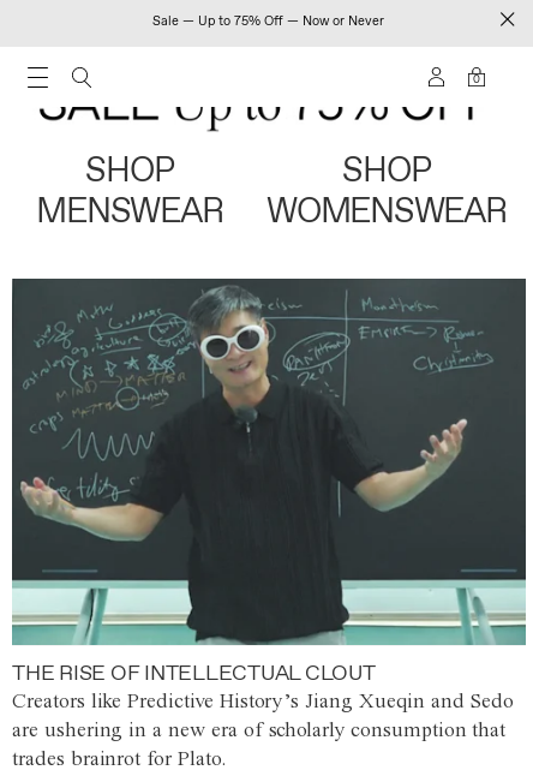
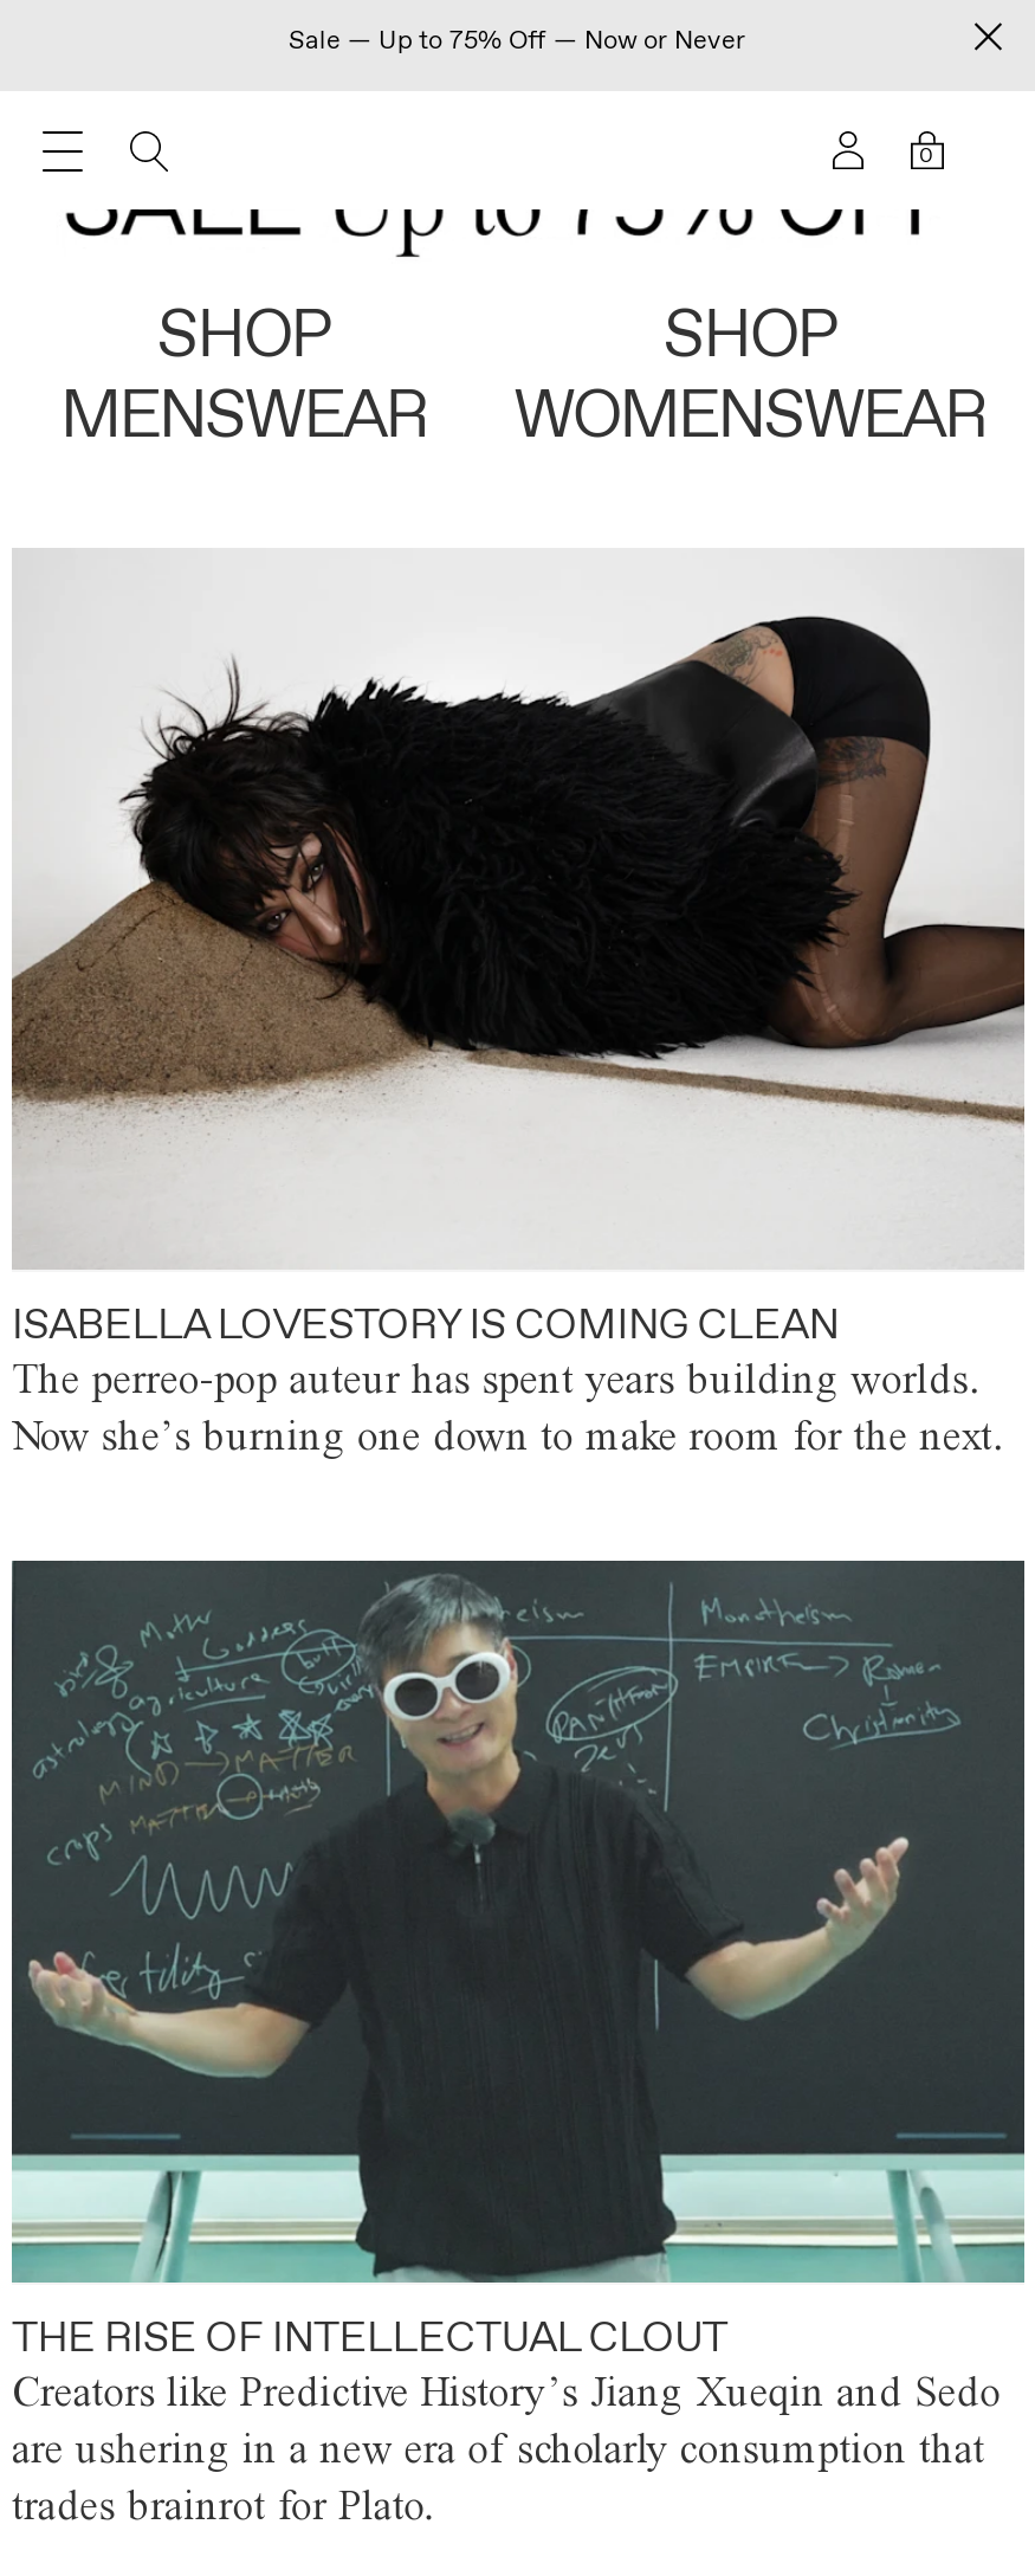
none -> [12,614,1024,1460] [image] | ISABELLA LOVESTORY IS COMING CLEAN | The perreo-pop auteur has spent years building worlds. | Now she’s burning one down to make room for the next.

